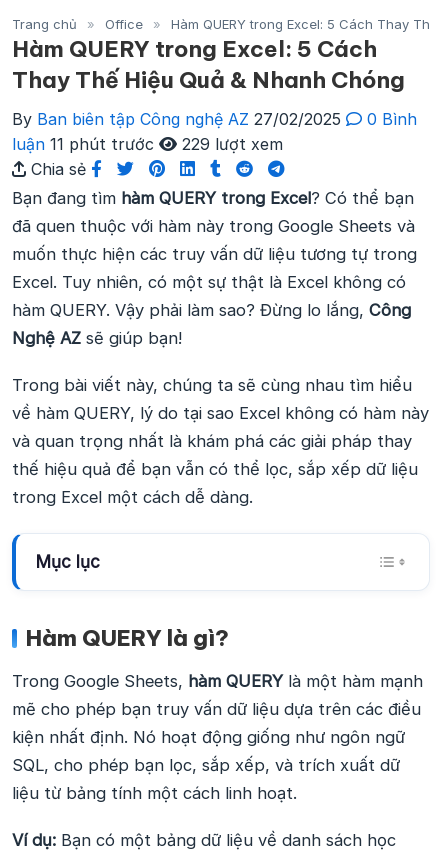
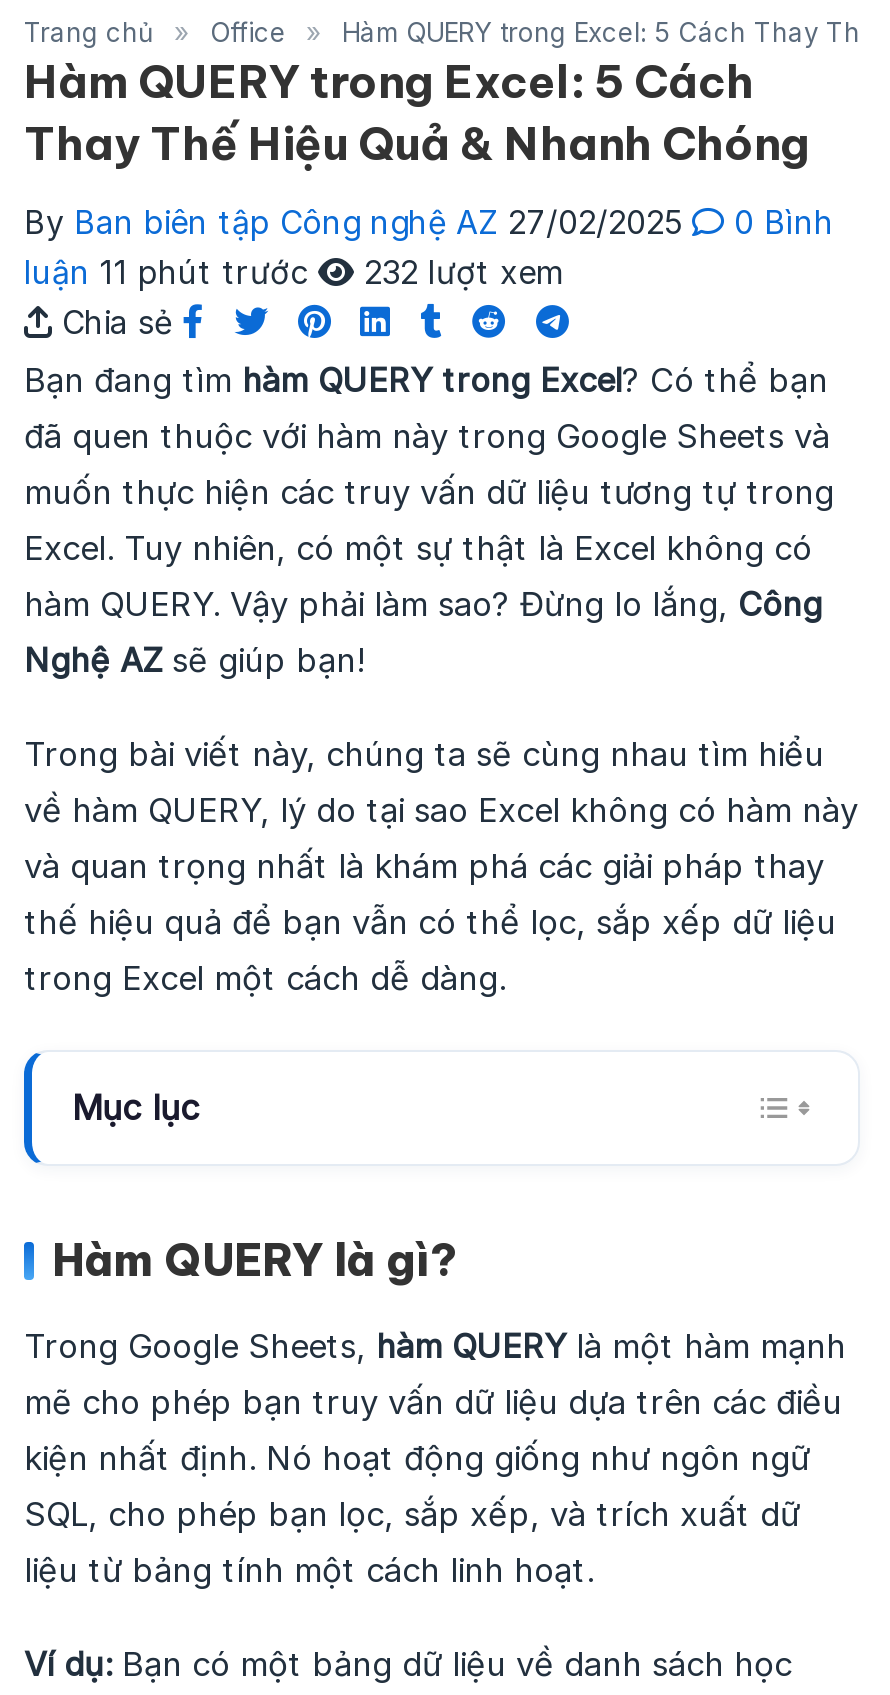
[12,134,283,154] luận 11 phút trước 229 lượt xem -> [24,252,564,292] luận 11 phút trước 232 lượt xem

